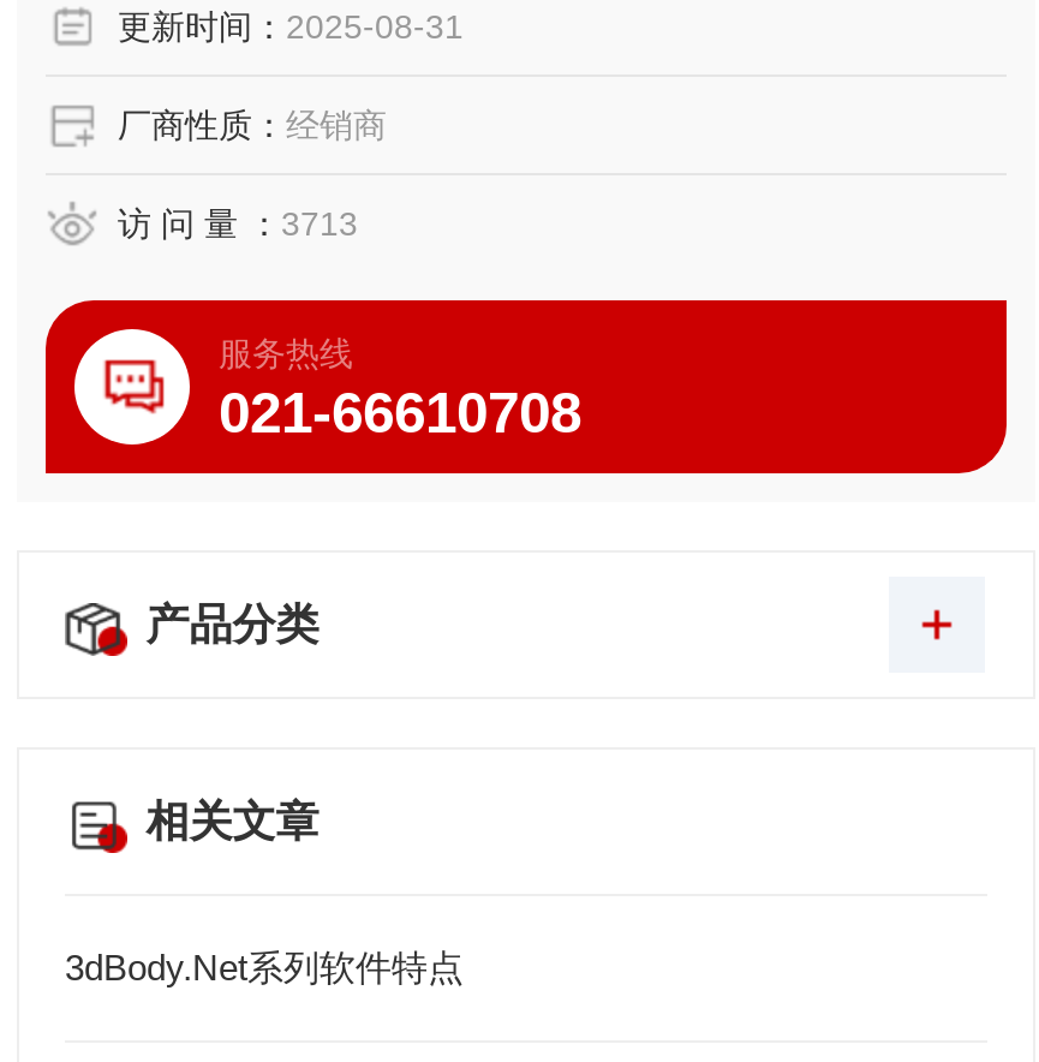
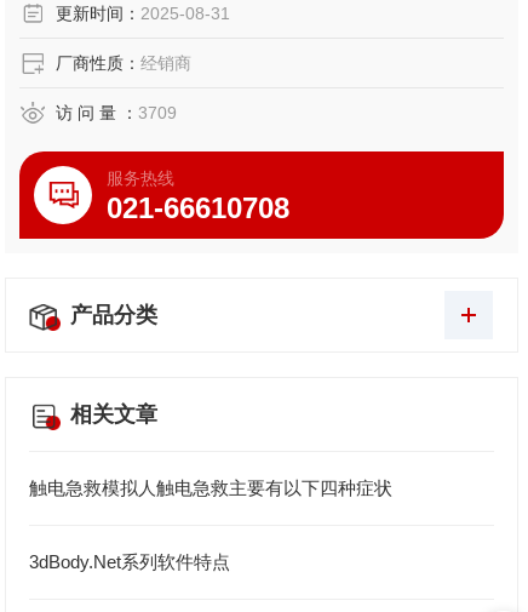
[118,204,358,243] 访 问 量 ：3713 -> [56,103,177,122] 访 问 量 ：3709
none -> [29,477,392,498] 触电急救模拟人触电急救主要有以下四种症状

